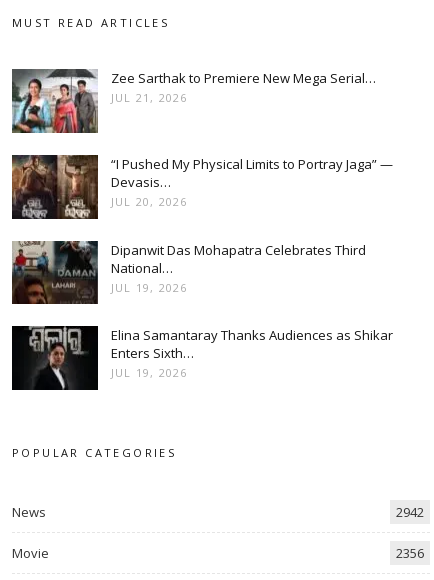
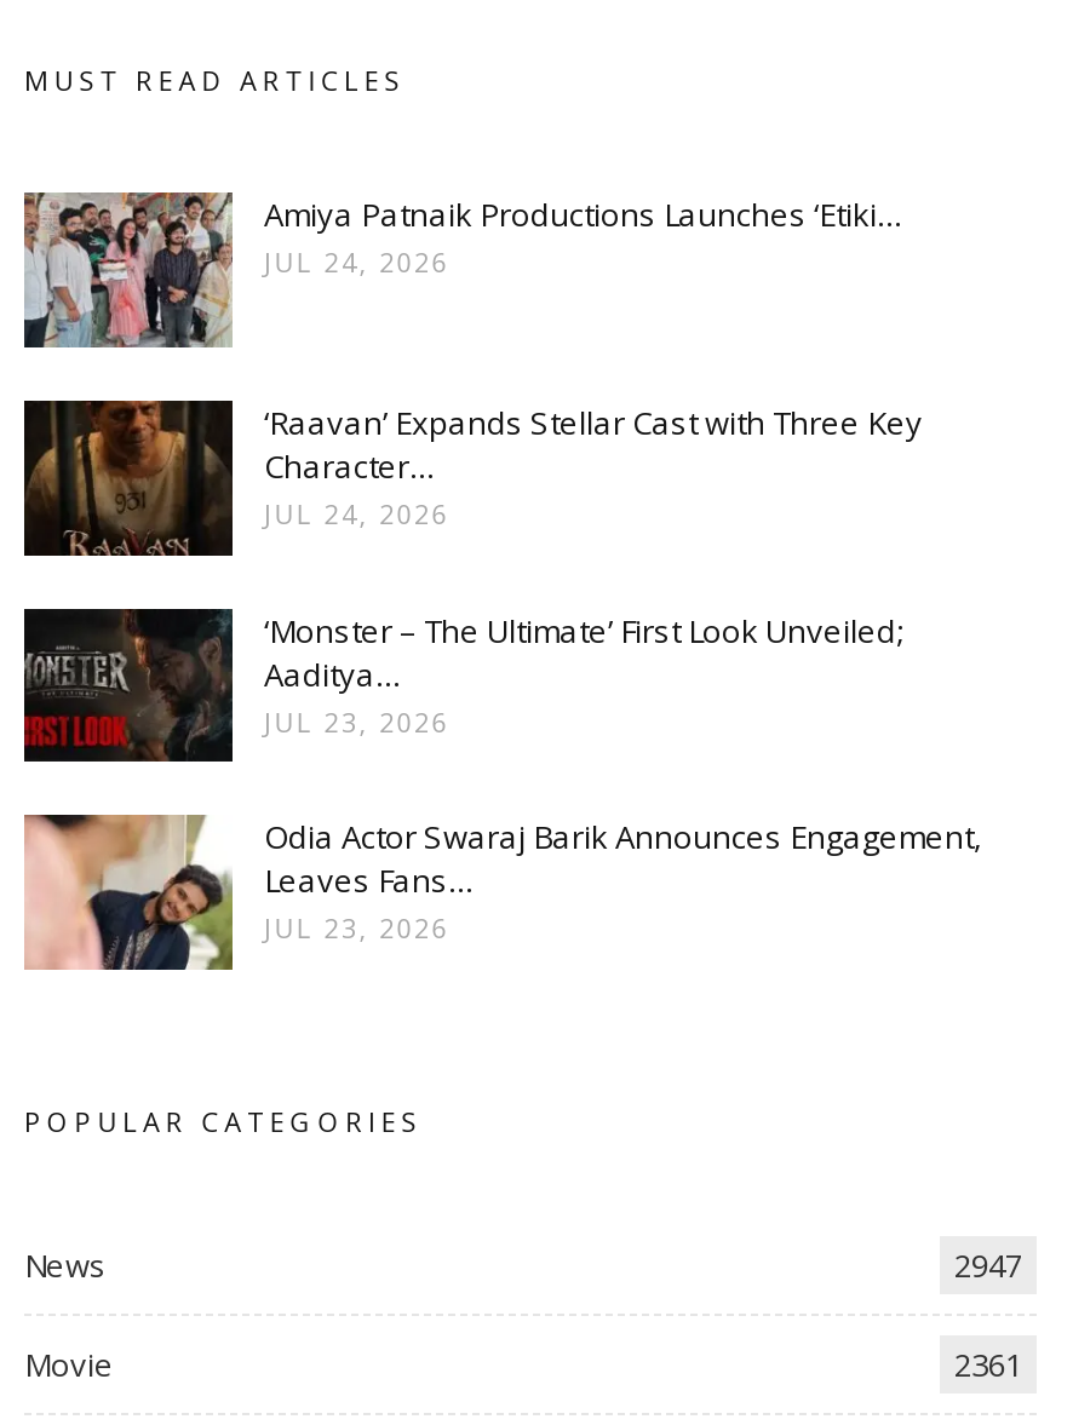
[12,69,376,133] [image] | Zee Sarthak to Premiere New Mega Serial… | JUL 21, 2026 -> [22,193,903,347] [image] | Amiya Patnaik Productions Launches ‘Etiki… | JUL 24, 2026
[11,155,393,219] [image] | “I Pushed My Physical Limits to Portray Jaga” — | Devasis… | JUL 20, 2026 -> [22,401,923,556] [image] | ‘Raavan’ Expands Stellar Cast with Three Key | Character… | JUL 24, 2026
[12,240,366,304] [image] | Dipanwit Das Mohapatra Celebrates Third | National… | JUL 19, 2026 -> [24,607,903,762] [image] | ‘Monster – The Ultimate’ First Look Unveiled; | Aaditya… | JUL 23, 2026
[11,325,393,391] [image] | Elina Samantaray Thanks Audiences as Shikar | Enters Sixth… | JUL 19, 2026 -> [24,812,981,972] [image] | Odia Actor Swaraj Barik Announces Engagement, | Leaves Fans… | JUL 23, 2026
[396,503,424,521] 2942 -> [954,1242,1022,1286] 2947
[396,544,424,562] 2356 -> [954,1342,1022,1385] 2361

